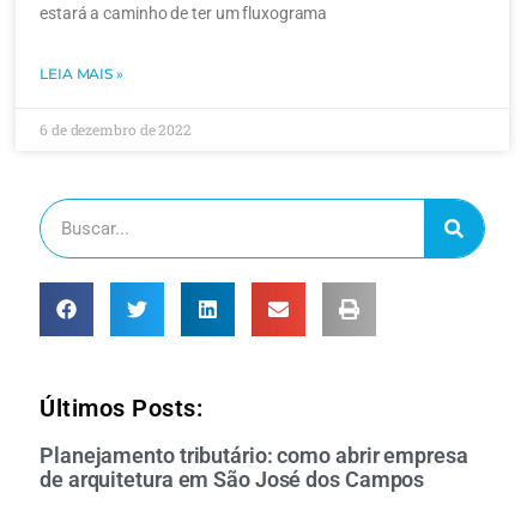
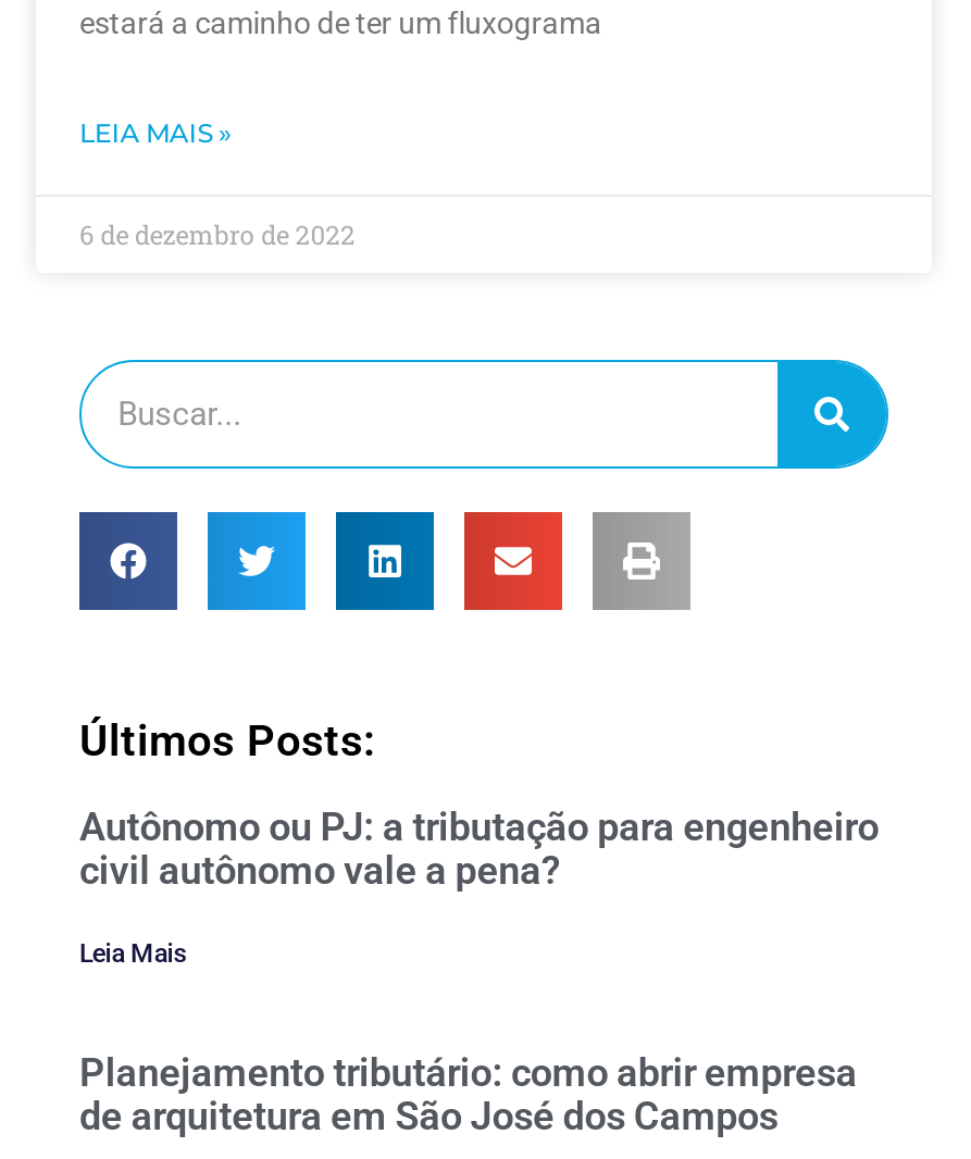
none -> [79,804,879,969] Autônomo ou PJ: a tributação para engenheiro | civil autônomo vale a pena? | Leia Mais

